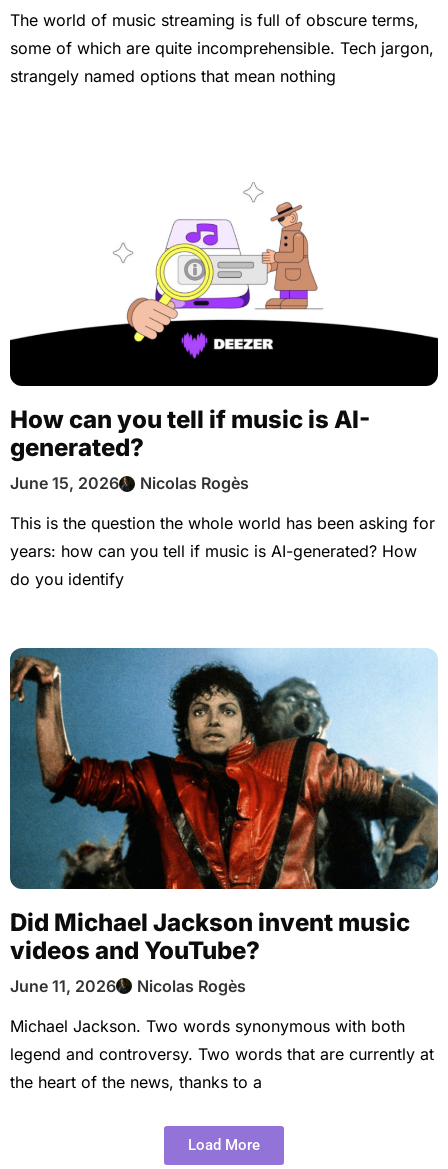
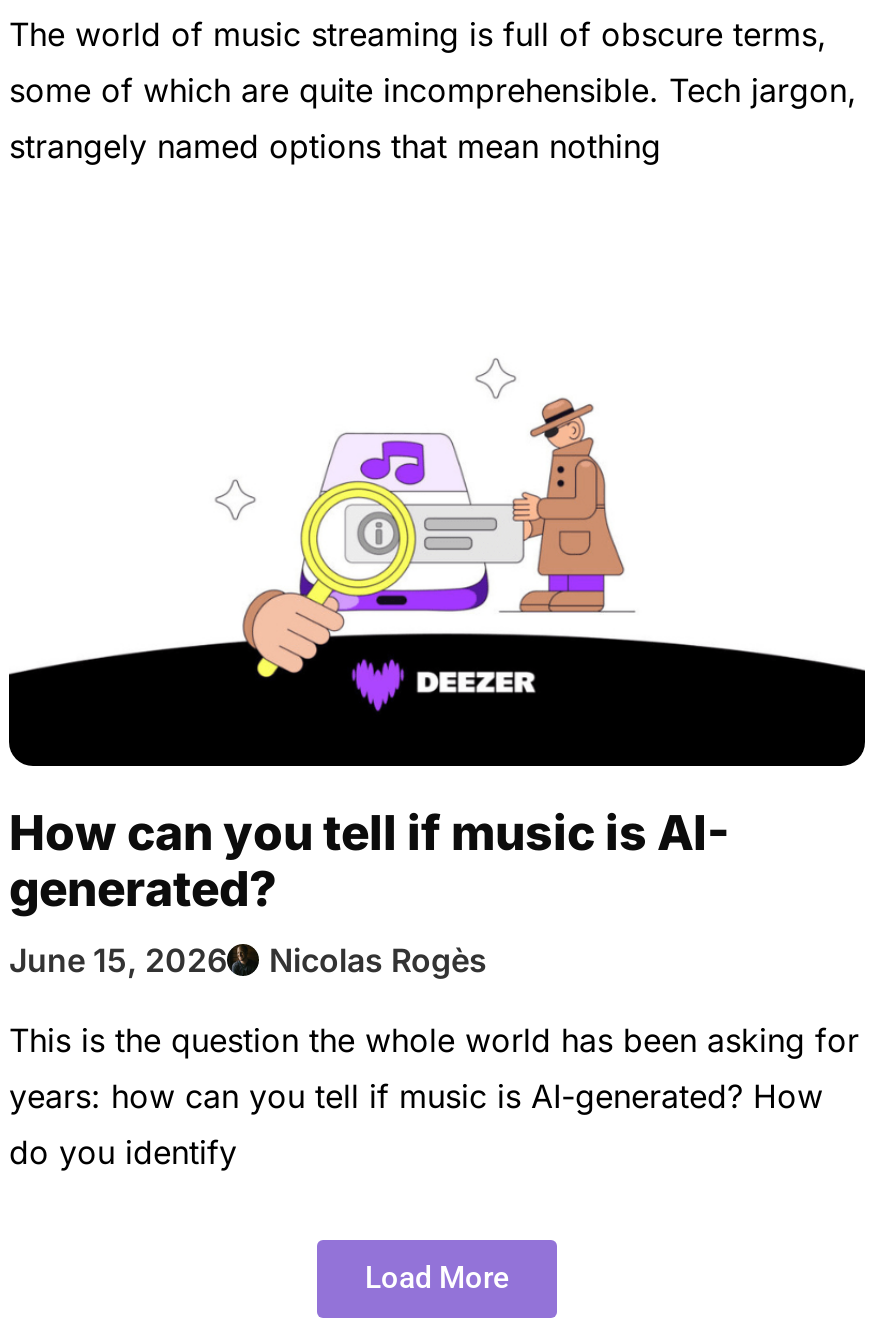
[9,647,439,1092] [image] | Did Michael Jackson invent music | videos and YouTube? | June 11, 2026 | Nicolas Rogès | Michael Jackson. Two words synonymous with both | legend and controversy. Two words that are currently at | the heart of the news, thanks to a -> none

